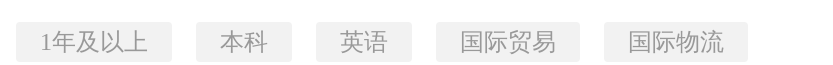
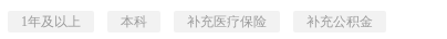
[340,28,724,56] 英语 | 国际贸易 | 国际物流 -> [187,14,373,29] 补充医疗保险 | 补充公积金

